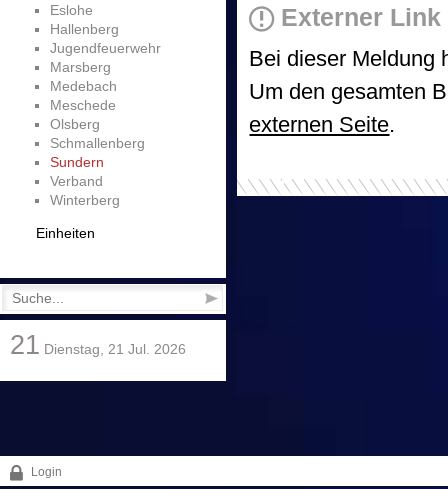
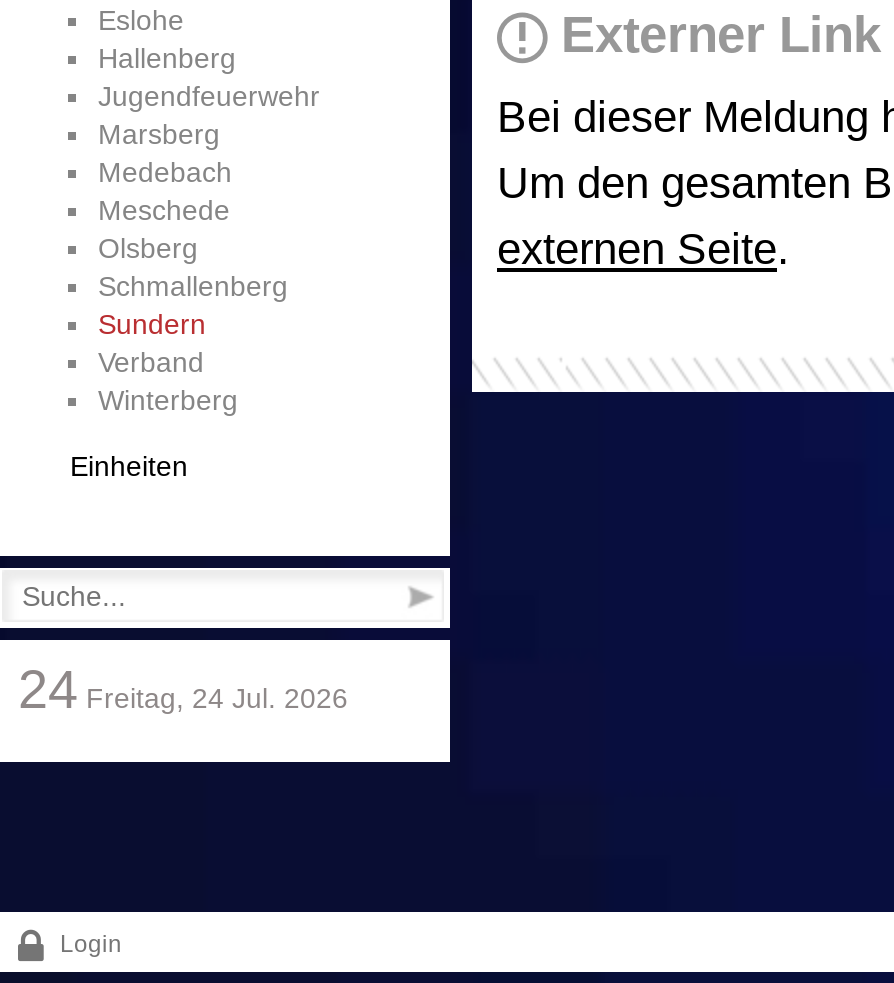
[10,330,186,360] 21 Dienstag, 21 Jul. 2026 -> [18,660,348,720] 24 Freitag, 24 Jul. 2026

